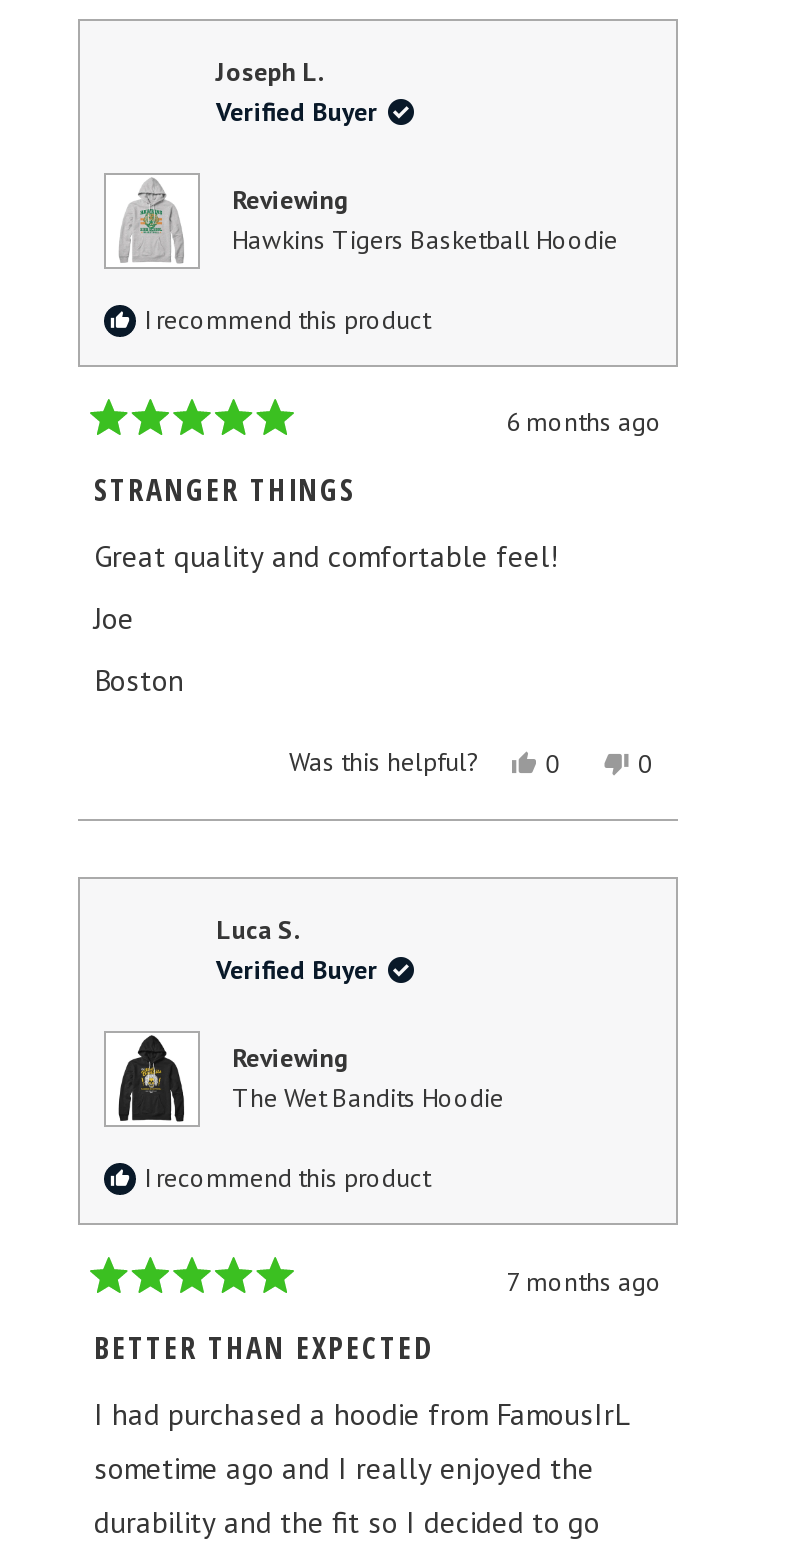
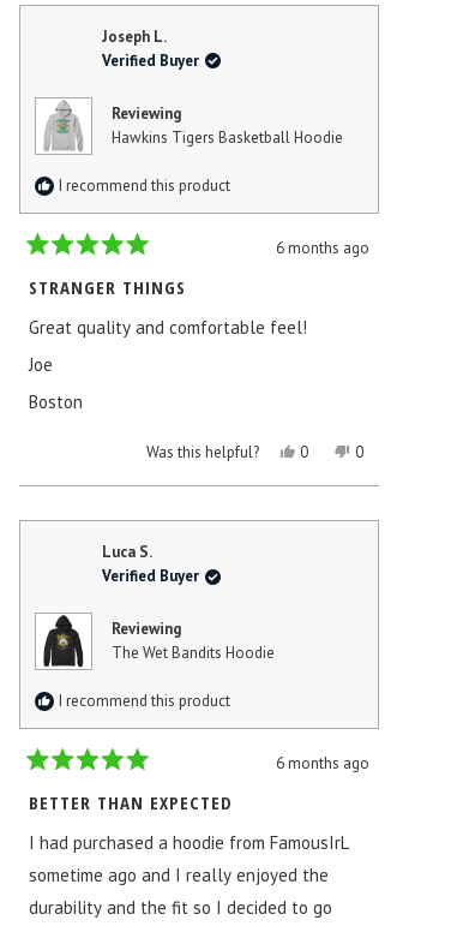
[506,1265,662,1299] 7 months ago -> [276,753,369,773] 6 months ago

